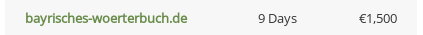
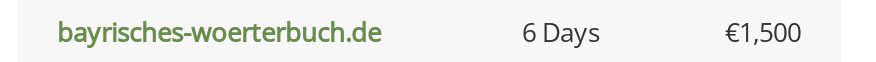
[257,9,296,27] 9 Days -> [522,14,600,50] 6 Days

